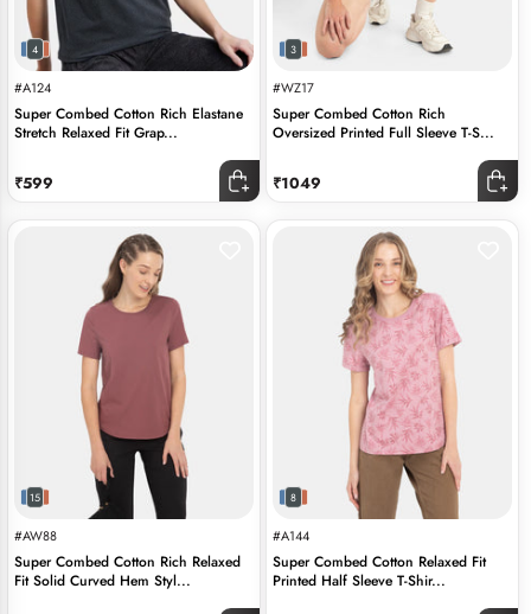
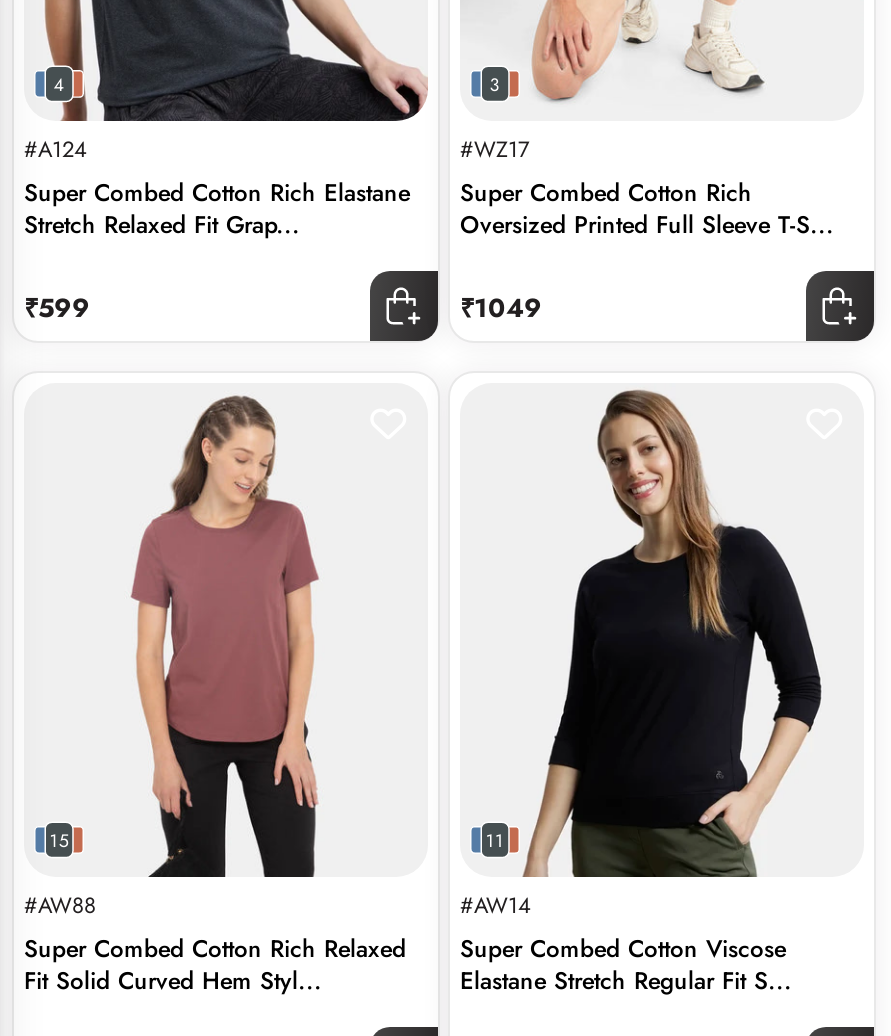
[273,231,487,592] [image] | #A144 | Super Combed Cotton Relaxed Fit | Printed Half Sleeve T-Shir... -> [460,388,824,998] [image] | #AW14 | Super Combed Cotton Viscose | Elastane Stretch Regular Fit S...
[290,490,297,505] 8 -> [486,826,504,852] 11

